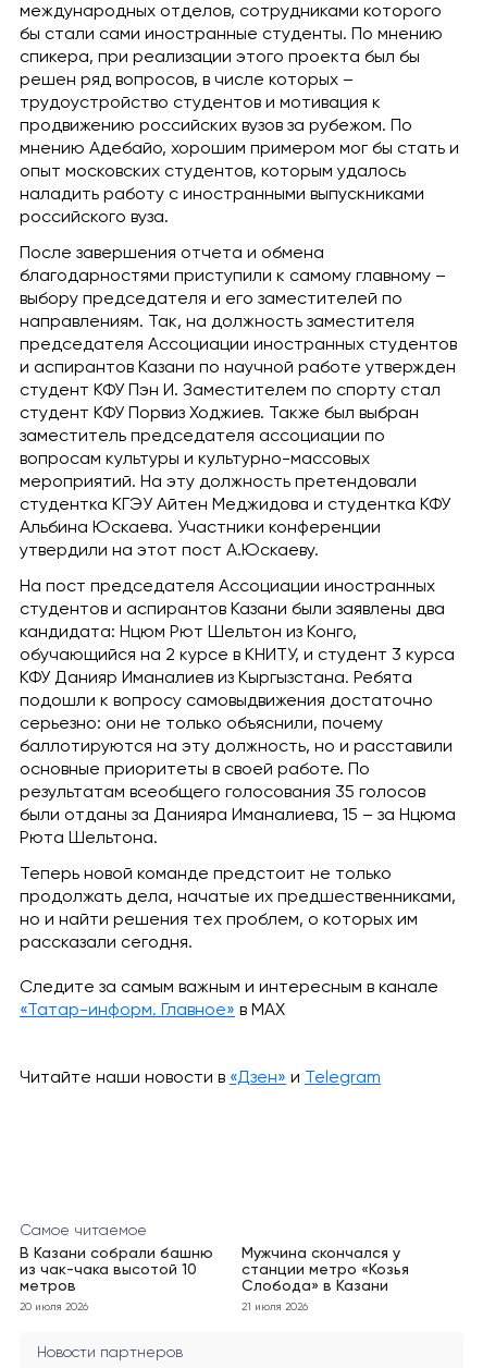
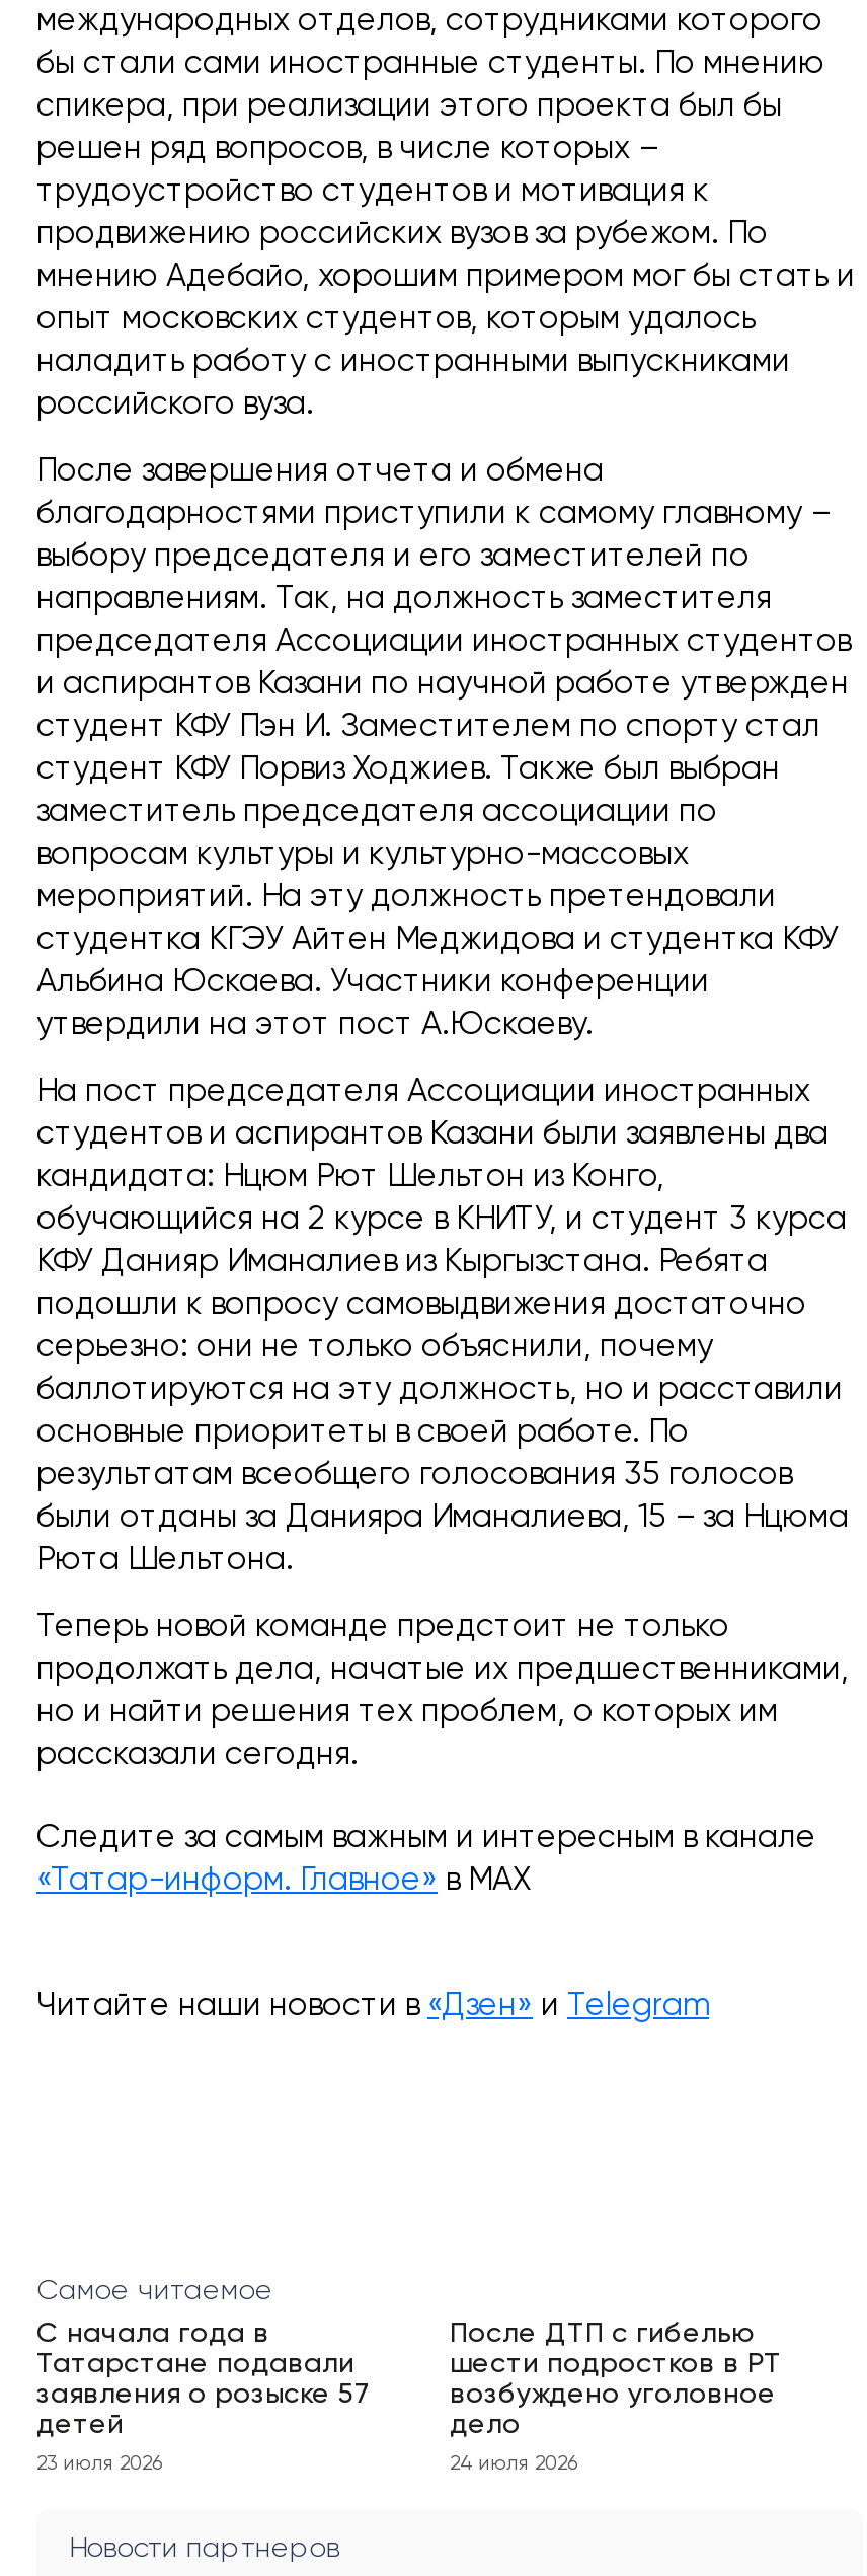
[20,1246,213,1294] В Казани собрали башню | из чак-чака высотой 10 | метров -> [36,2320,371,2439] С начала года в | Татарстане подавали | заявления о розыске 57 | детей
[242,1246,409,1294] Мужчина скончался у | станции метро «Козья | Слобода» в Казани -> [450,2320,782,2439] После ДТП с гибелью | шести подростков в РТ | возбуждено уголовное | дело
[20,1302,88,1312] 20 июля 2026 -> [36,2453,162,2474] 23 июля 2026
[242,1302,308,1312] 21 июля 2026 -> [450,2453,577,2474] 24 июля 2026

